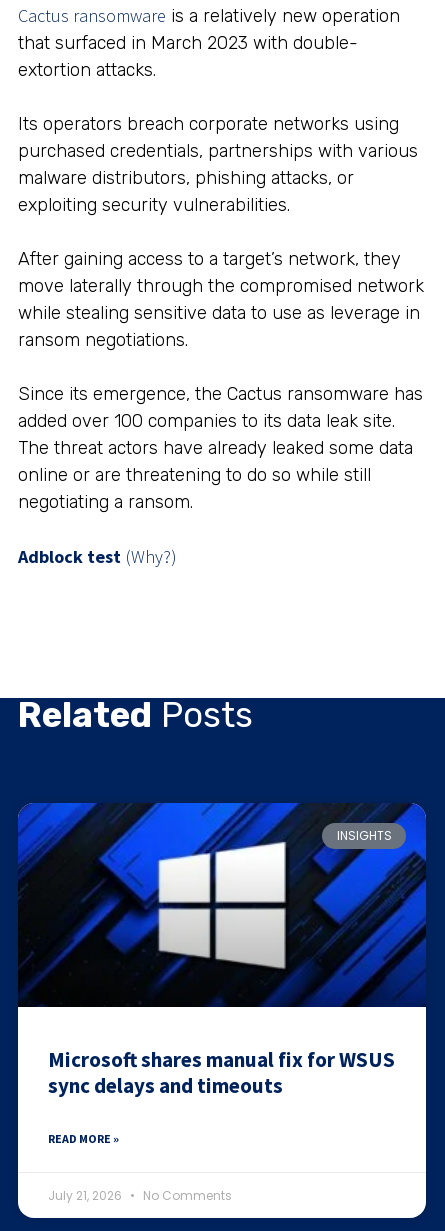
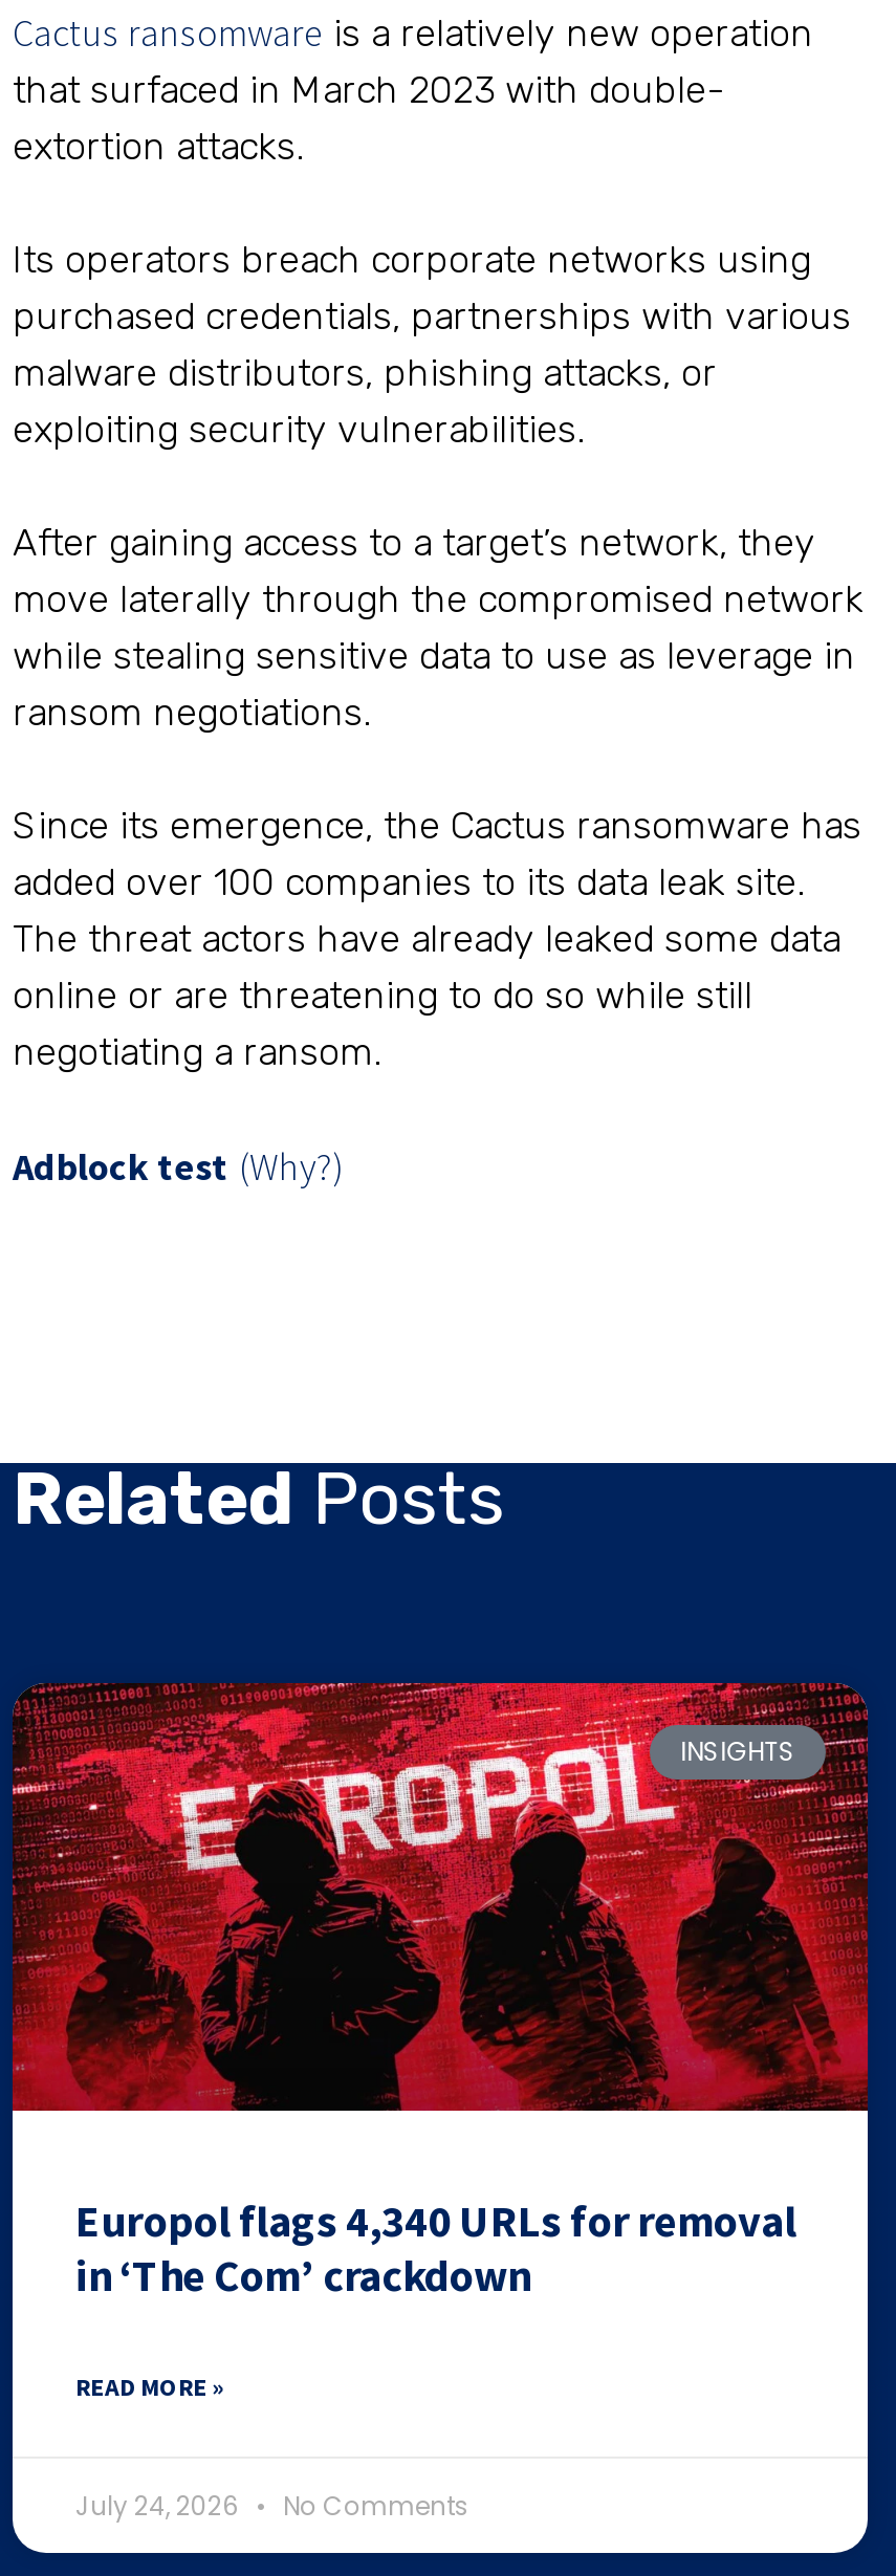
[17,802,427,1098] [image] | Microsoft shares manual fix for WSUS | sync delays and timeouts -> [10,1681,870,2302] [image] | Europol flags 4,340 URLs for removal | in ‘The Com’ crackdown
[48,1186,232,1203] July 21, 2026 No Comments -> [75,2487,469,2523] July 24, 2026 No Comments

